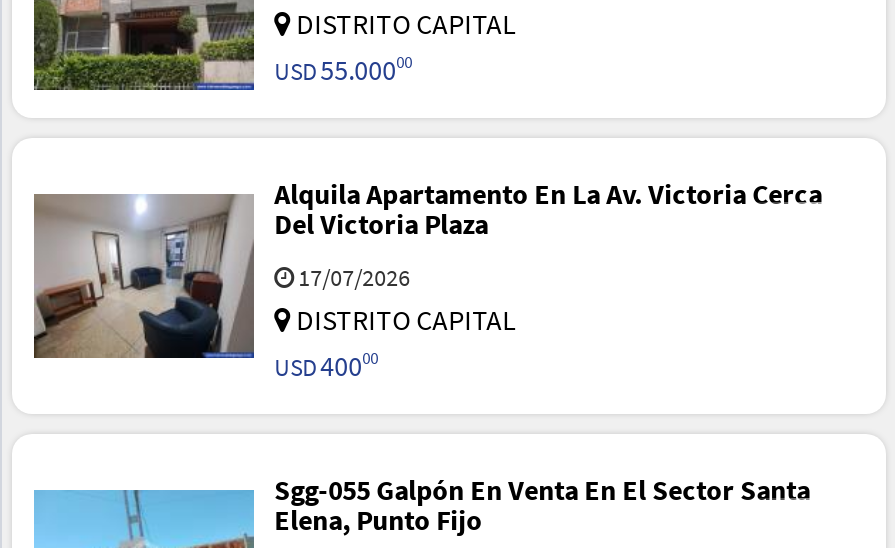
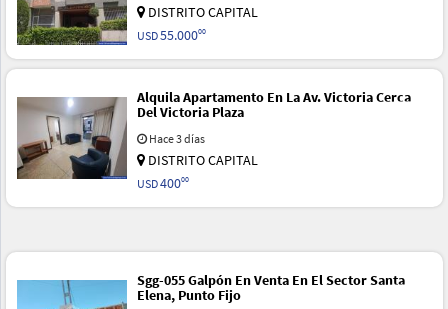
[294,261,410,291] 17/07/2026 -> [147,131,205,146] Hace 3 días

